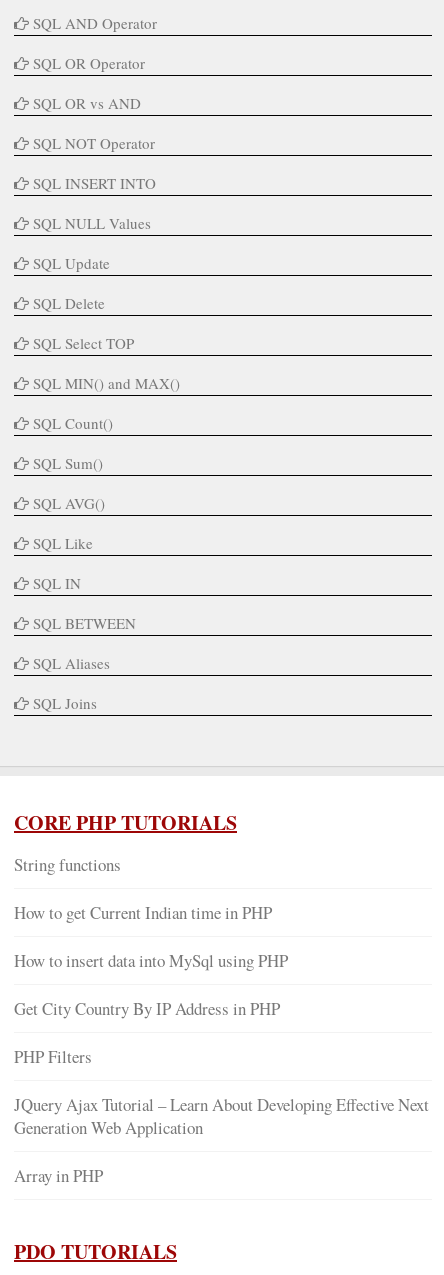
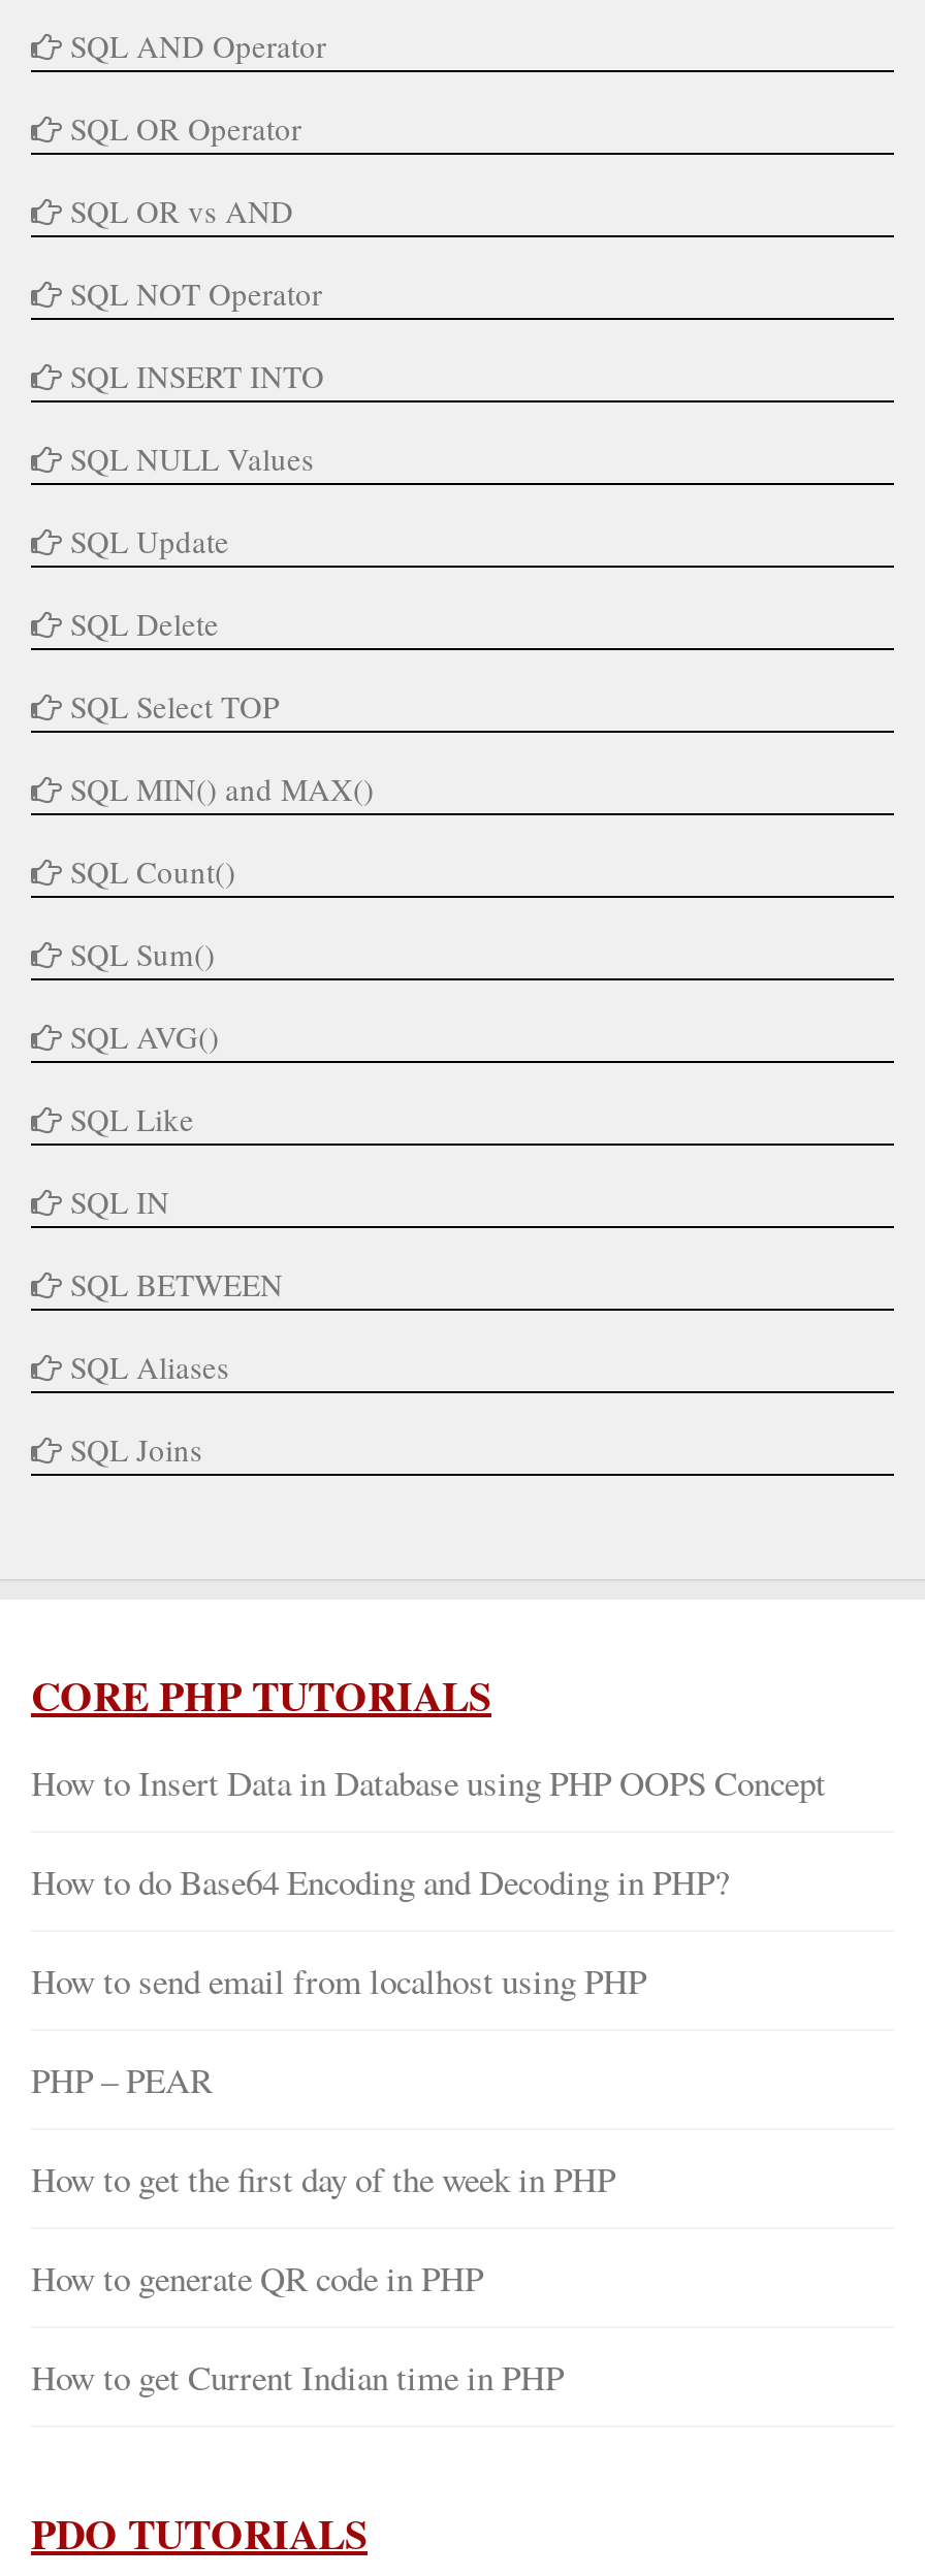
[14,853,121,876] String functions -> [31,1758,826,2301] How to Insert Data in Database using PHP OOPS Concept | How to do Base64 Encoding and Decoding in PHP? | How to send email from localhost using PHP | PHP – PEAR | How to get the first day of the week in PHP | How to generate QR code in PHP
moved [14,901,272,924] -> [31,2352,564,2400]: How to get Current Indian time in PHP
[14,949,429,1187] How to insert data into MySql using PHP | Get City Country By IP Address in PHP | PHP Filters | JQuery Ajax Tutorial – Learn About Developing Effective Next | Generation Web Application | Array in PHP -> none

